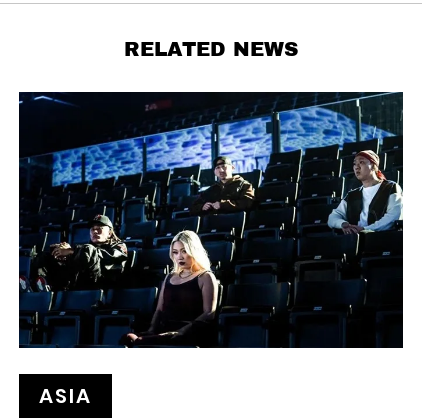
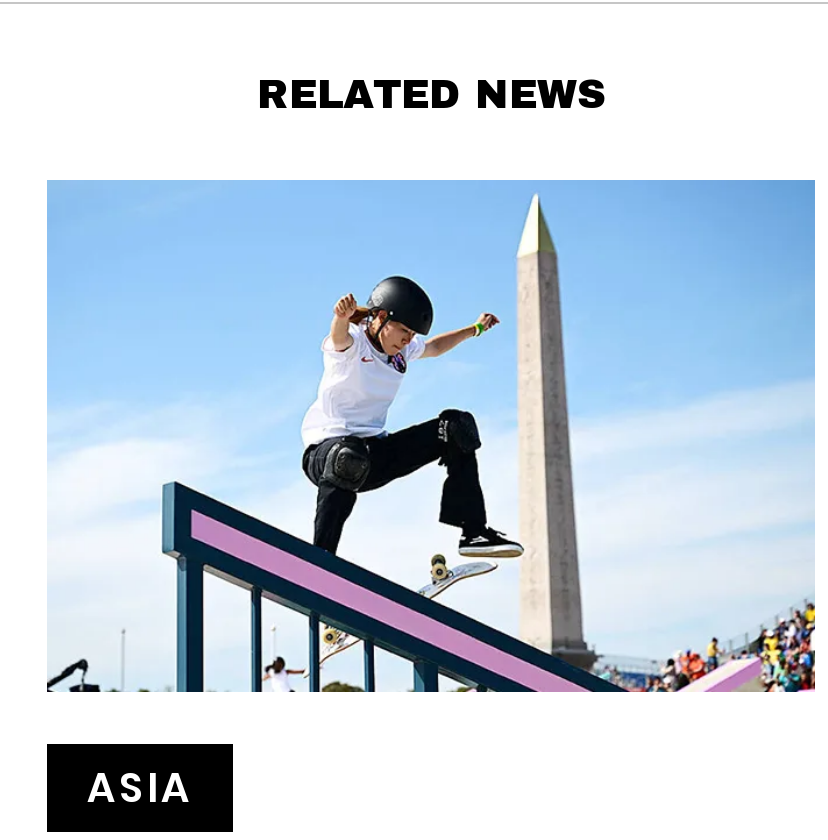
[18,91,404,349] [image] -> [47,178,817,694] [image]

